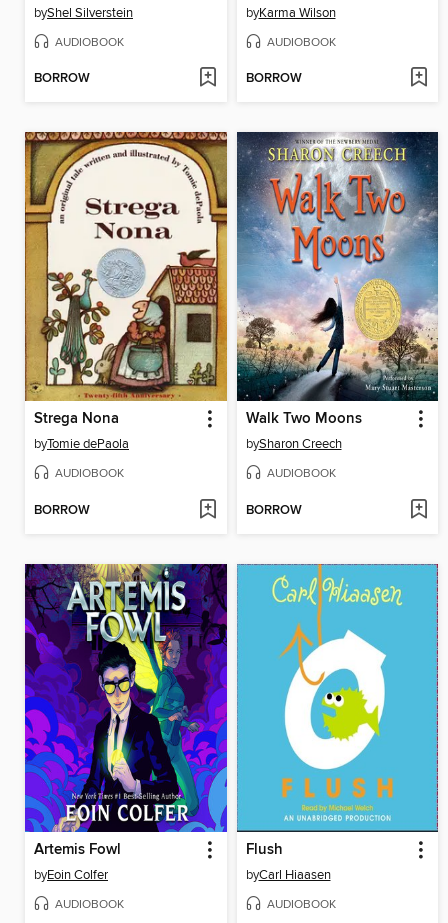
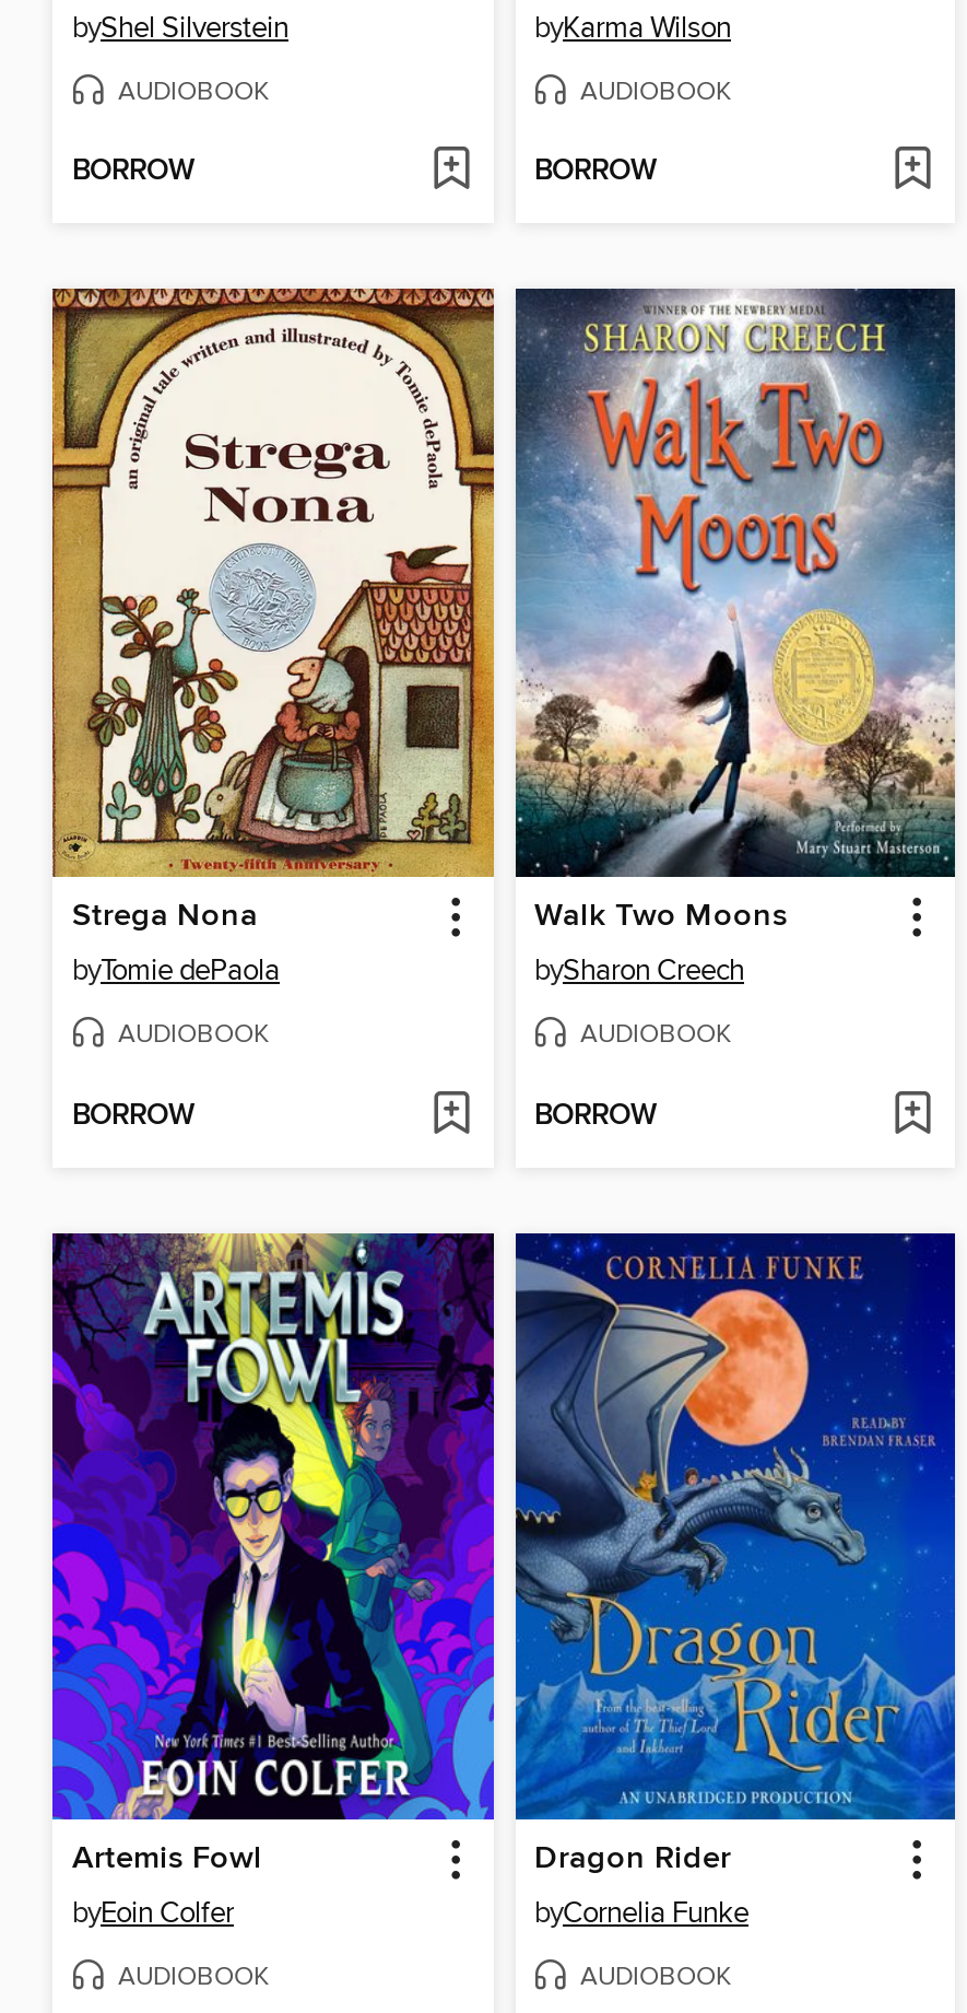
[236,563,439,883] [image] | Flush | byCarl Hiaasen -> [514,1231,957,1931] [image] | Dragon Rider | byCornelia Funke

